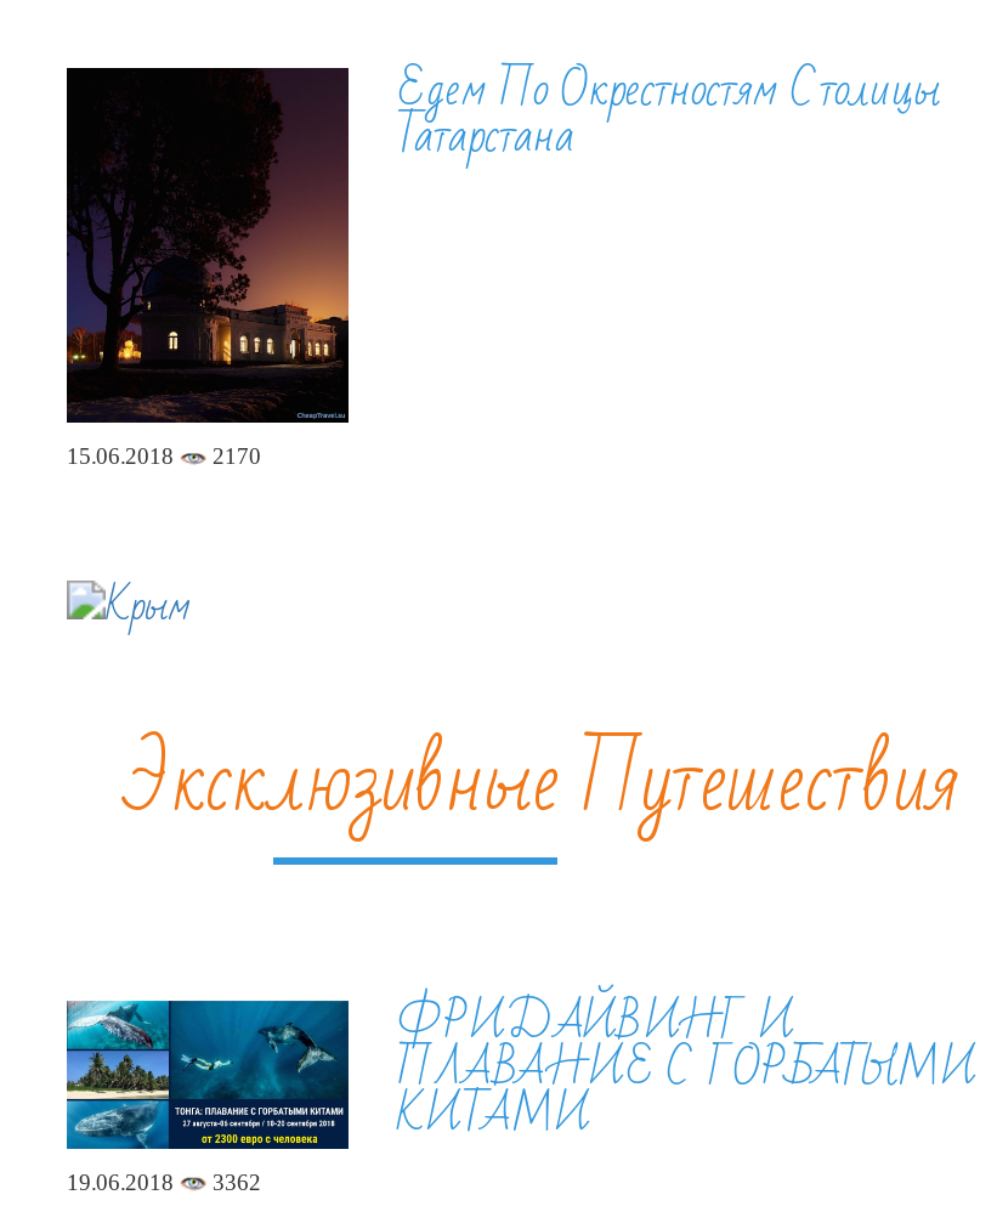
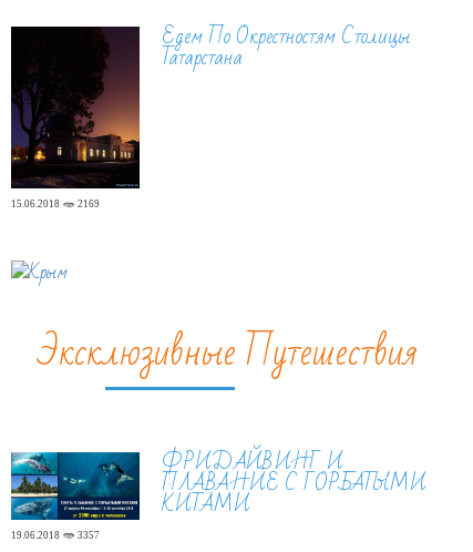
[67,445,261,469] 15.06.2018 2170 -> [11,198,100,209] 15.06.2018 2169
[67,1170,261,1195] 19.06.2018 3362 -> [11,530,100,541] 19.06.2018 3357

